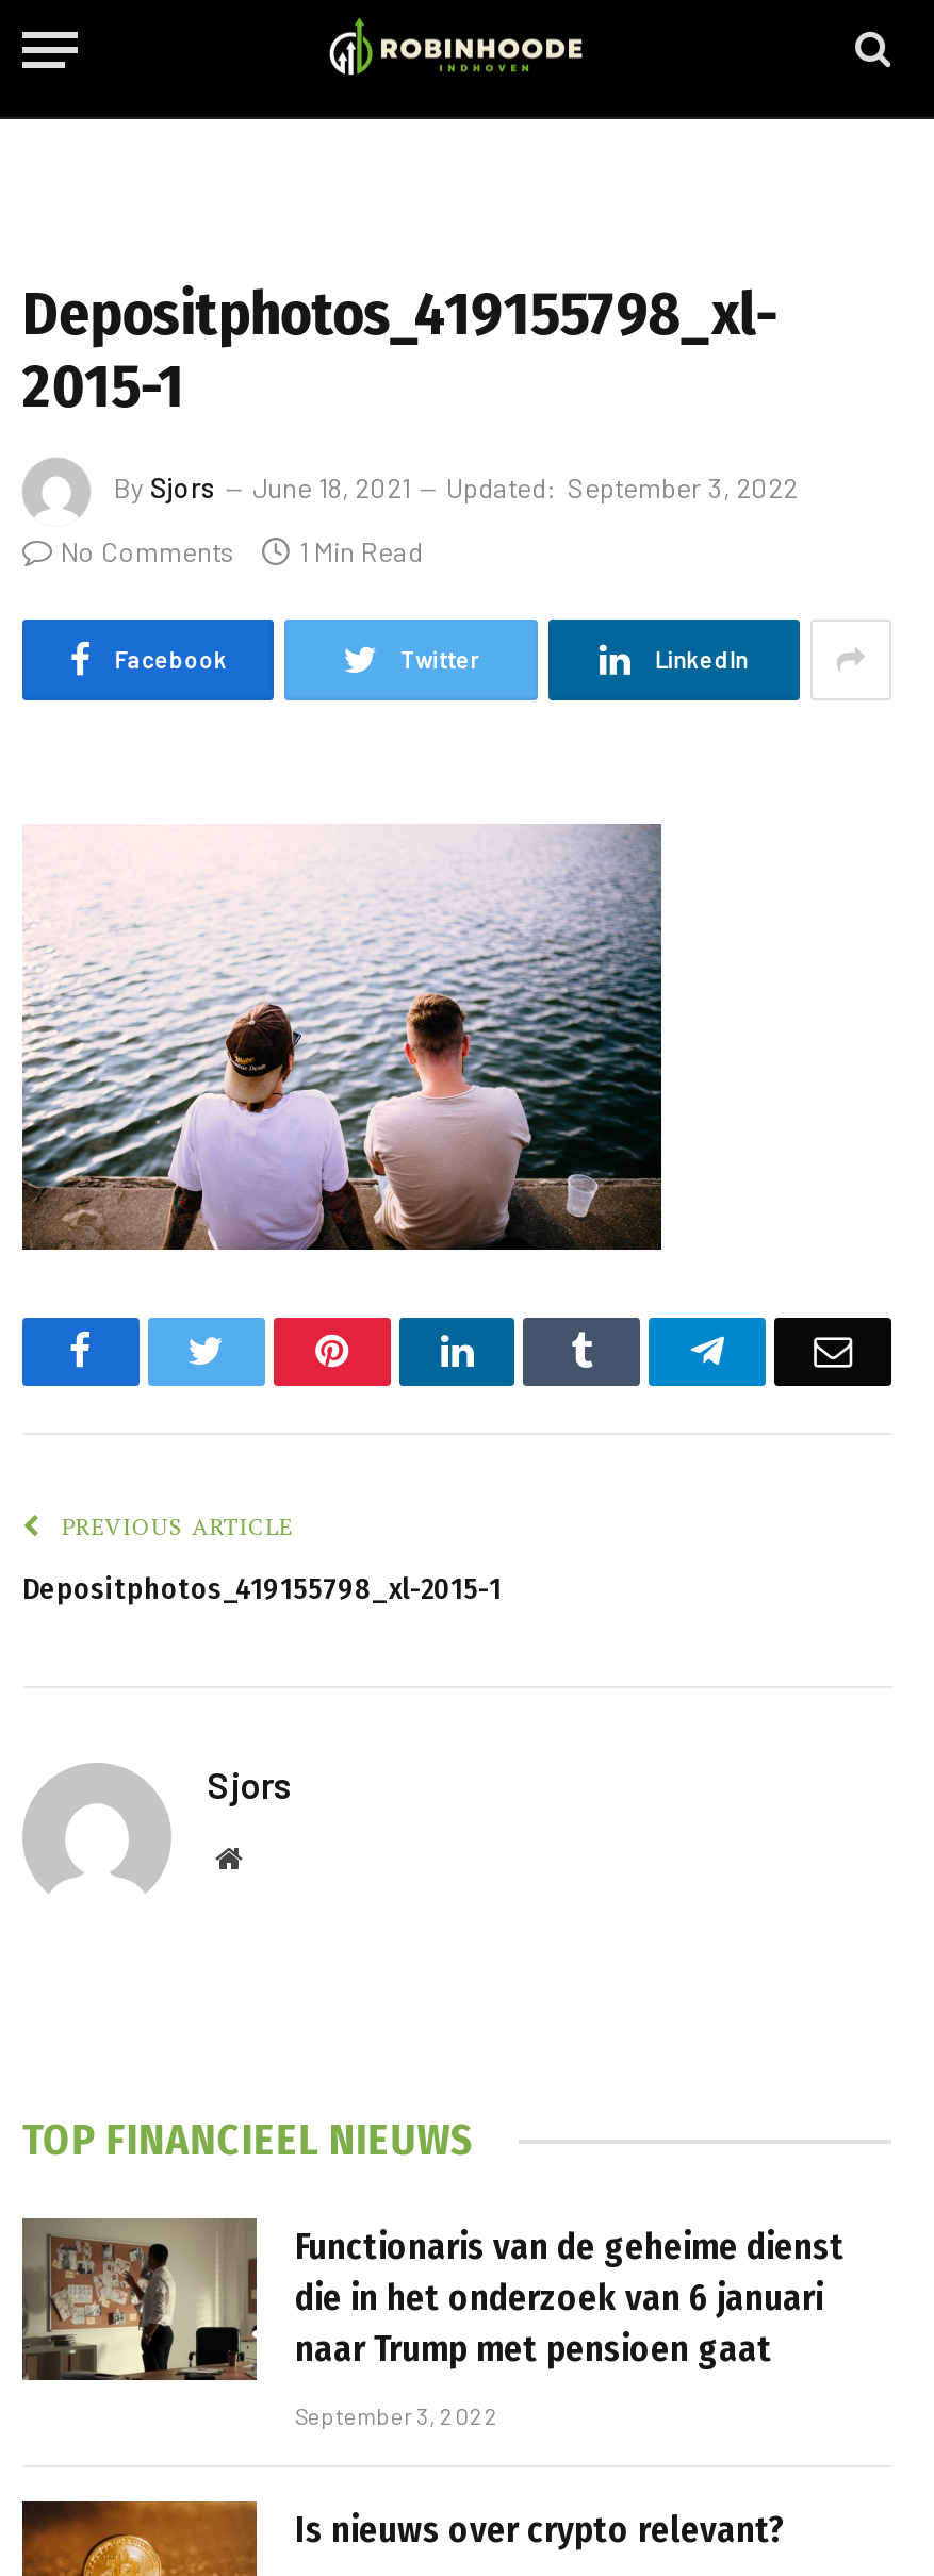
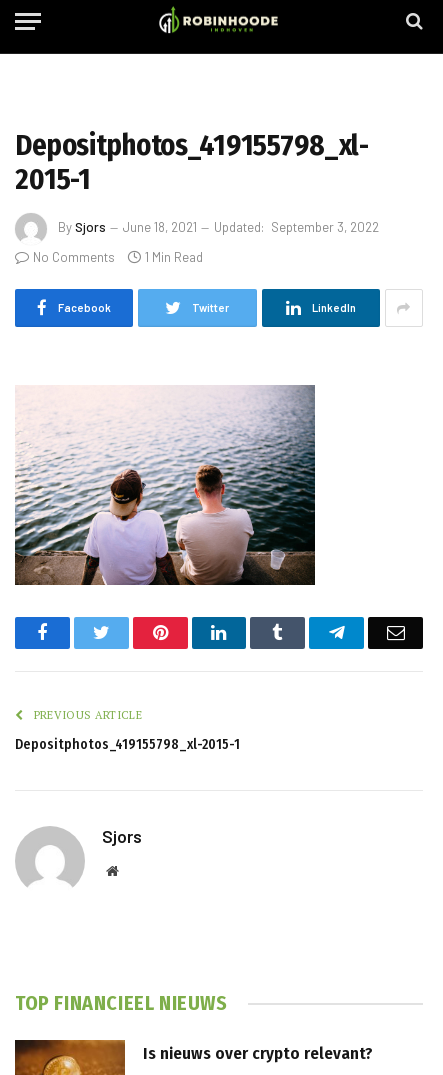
[22,2218,845,2429] [image] | Functionaris van de geheime dienst | die in het onderzoek van 6 januari | naar Trump met pensioen gaat | September 3, 2022 -> none

